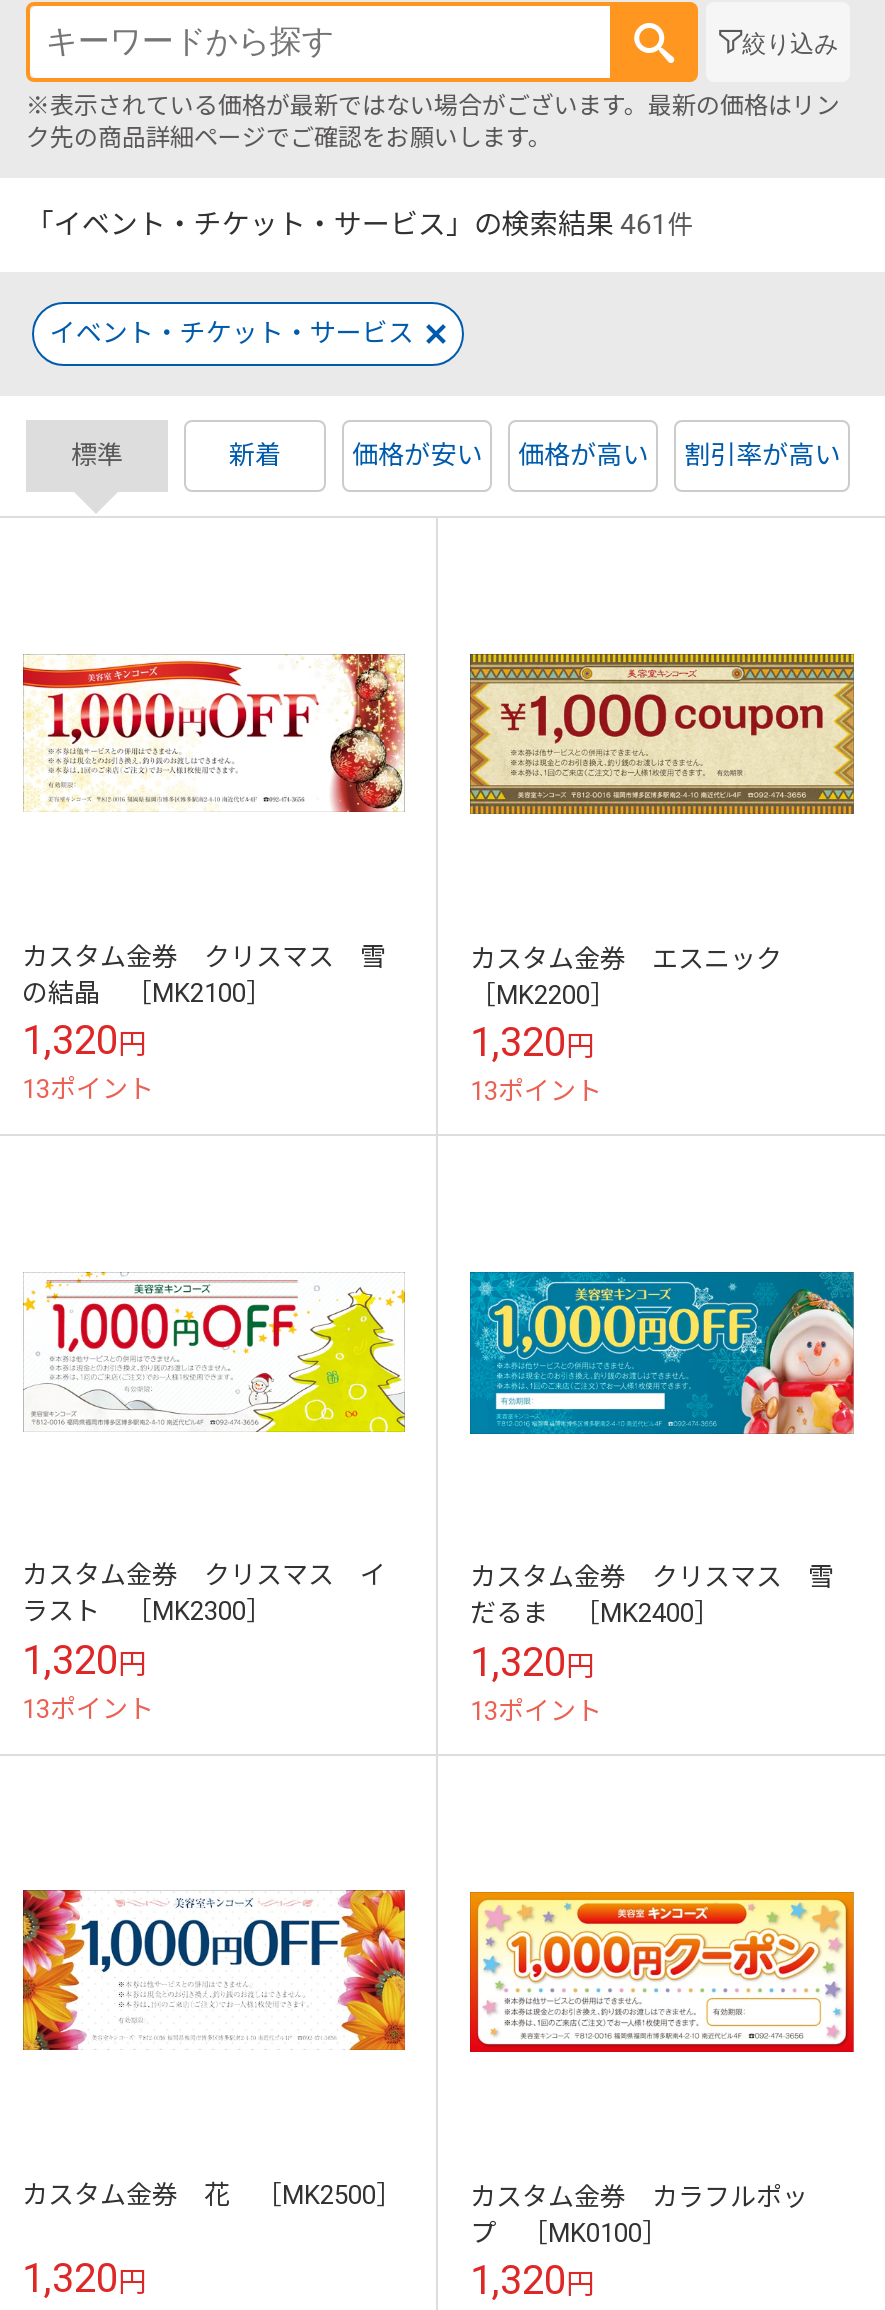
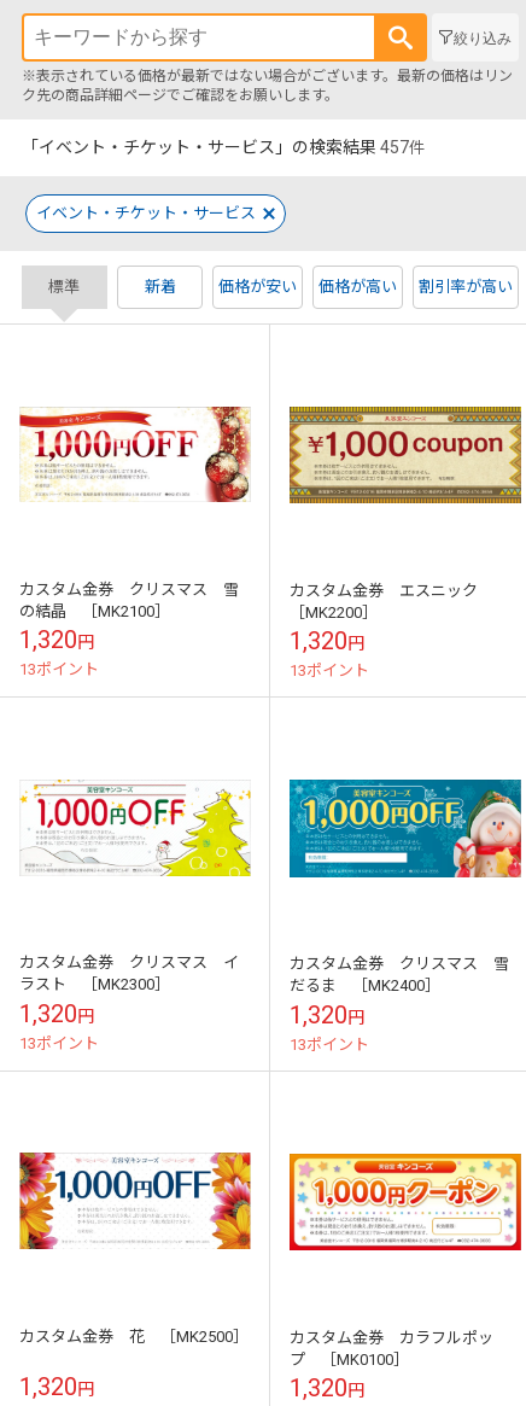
[26,208,694,240] 「イベント・チケット・サービス」の検索結果461件 -> [22,138,425,157] 「イベント・チケット・サービス」の検索結果457件

